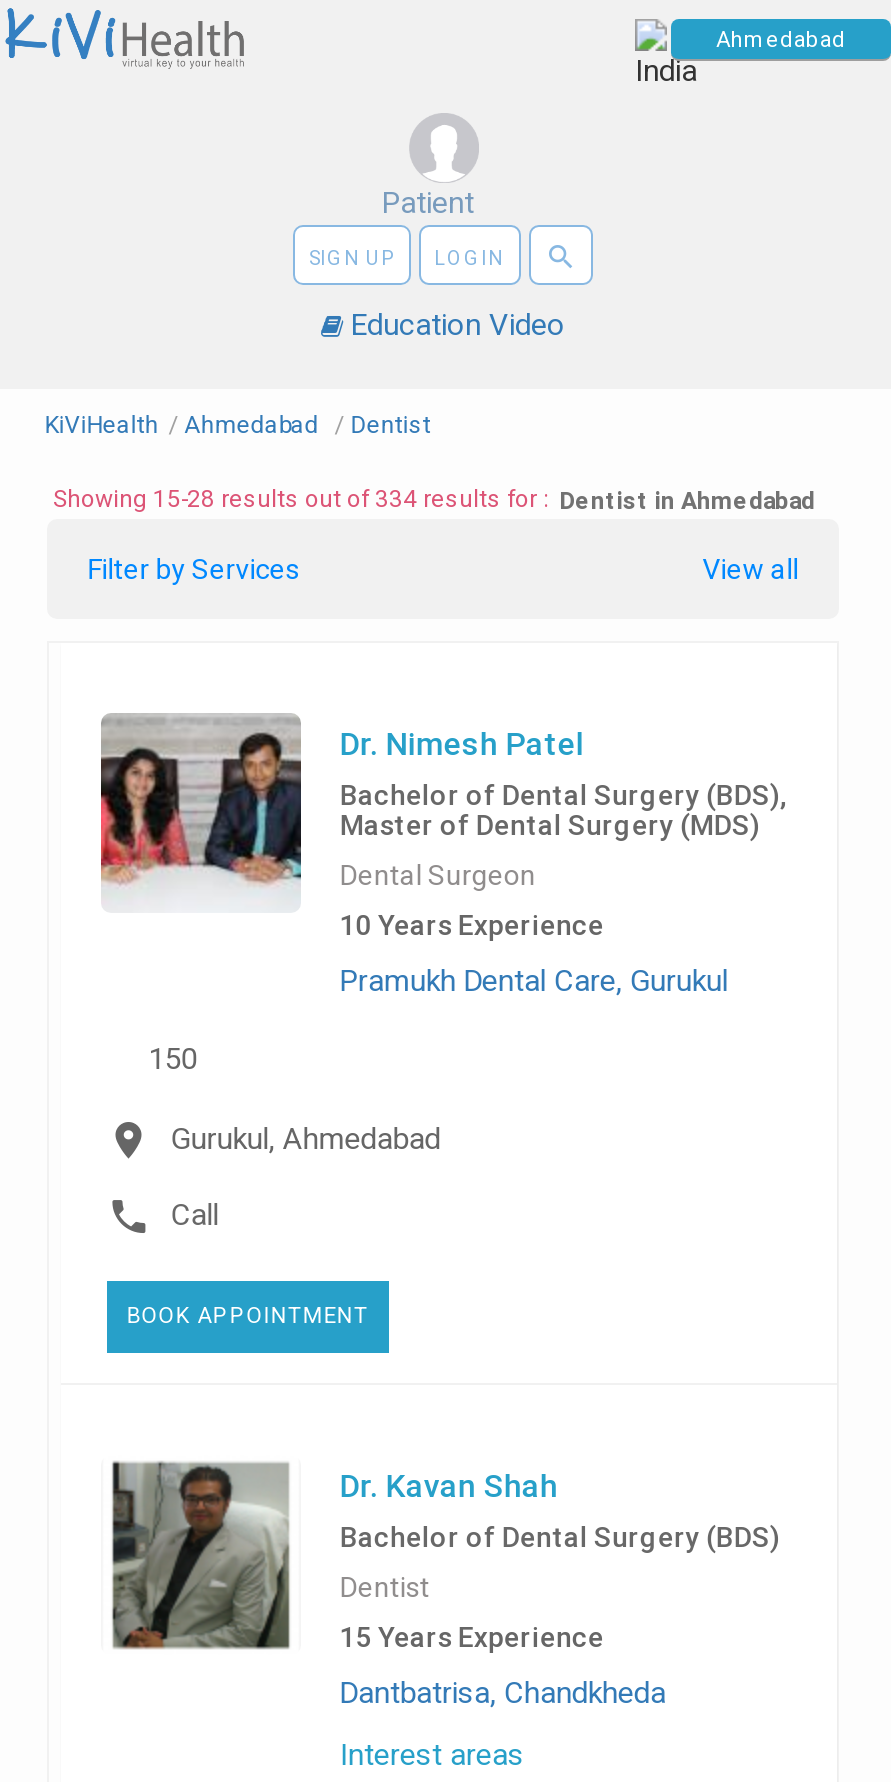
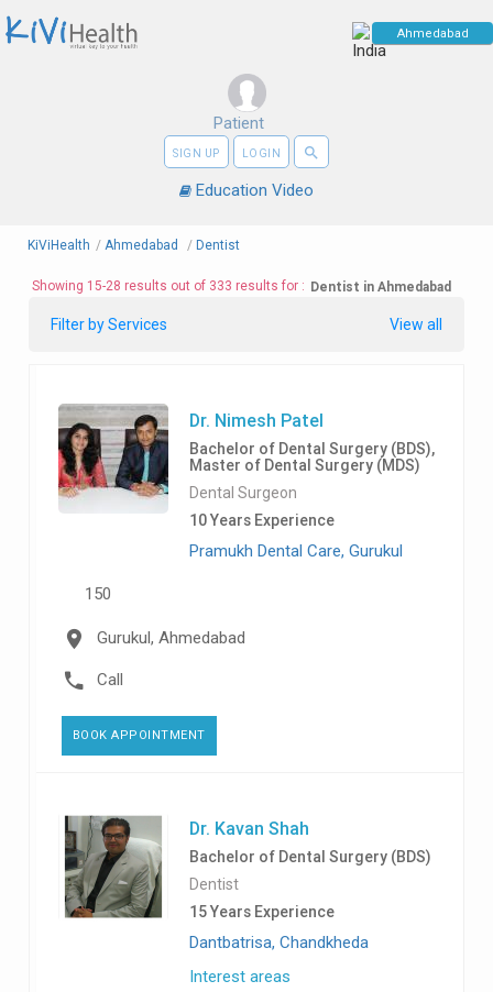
[53,485,815,515] Showing 15-28 results out of 334 results for : Dentist in Ahmedabad -> [32,278,451,295] Showing 15-28 results out of 333 results for : Dentist in Ahmedabad

